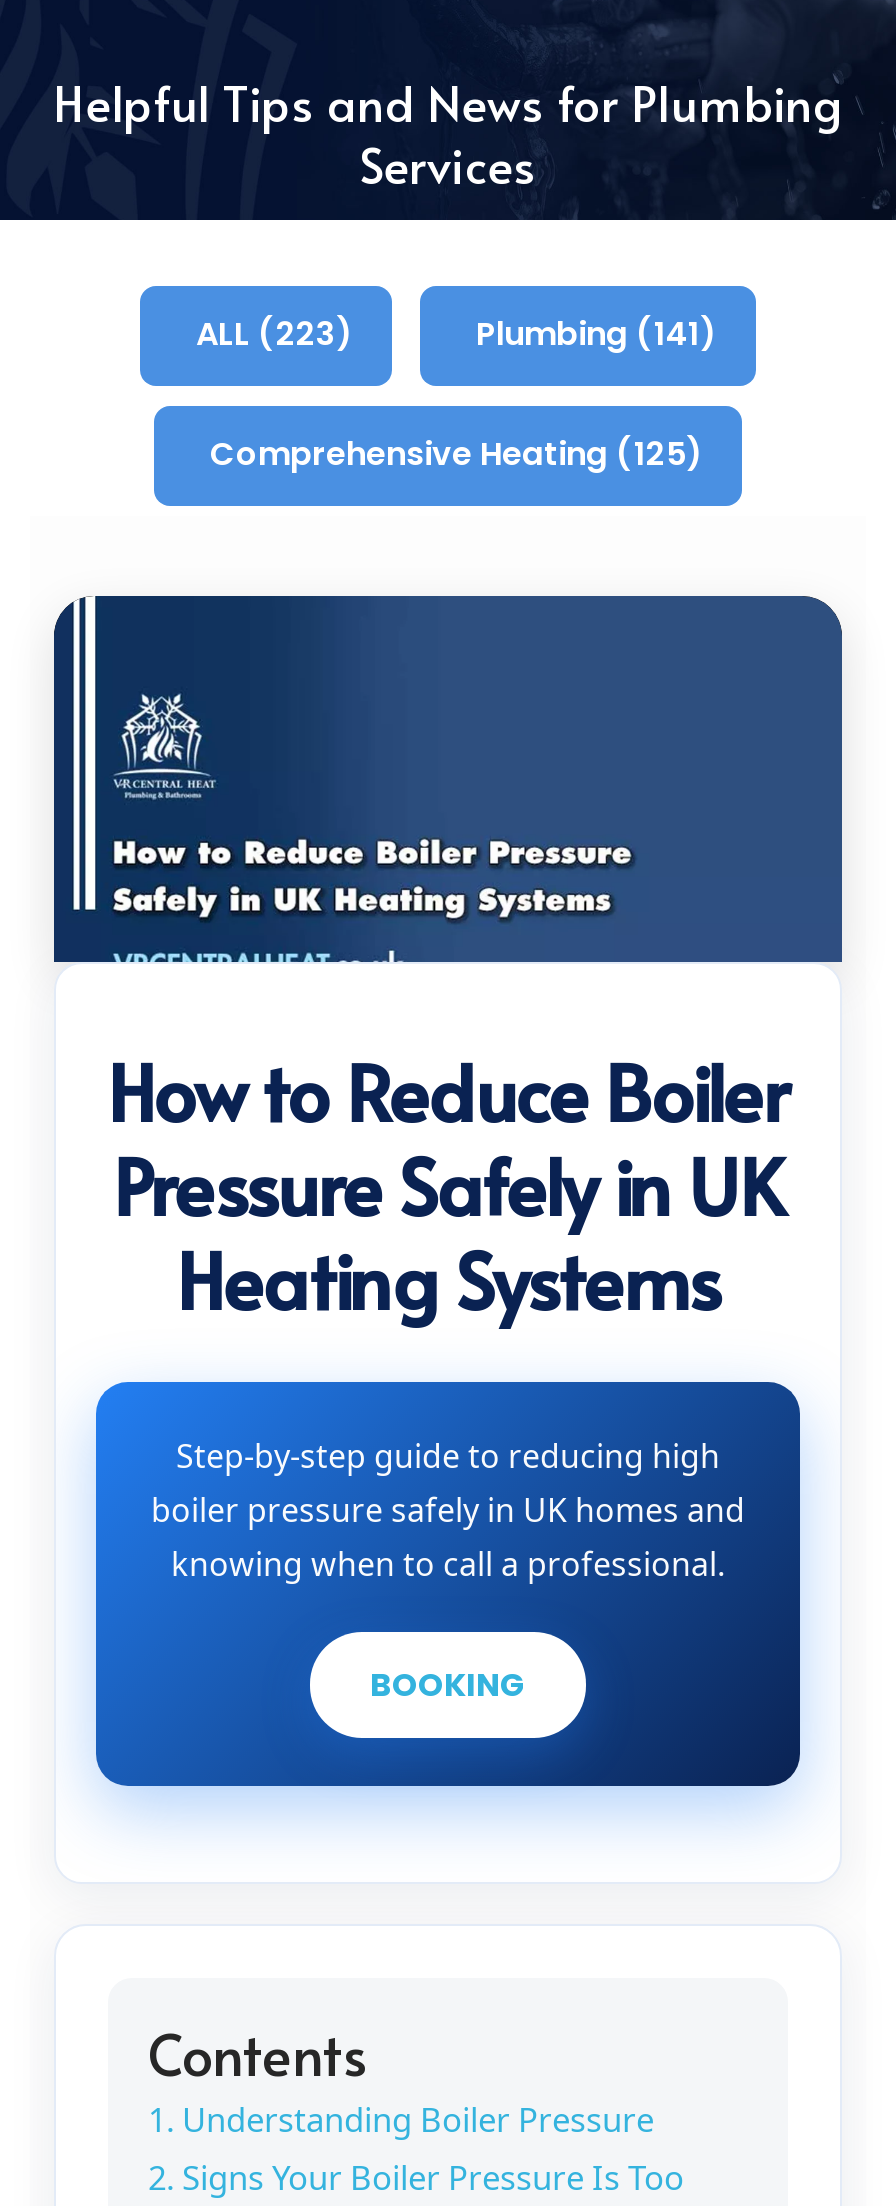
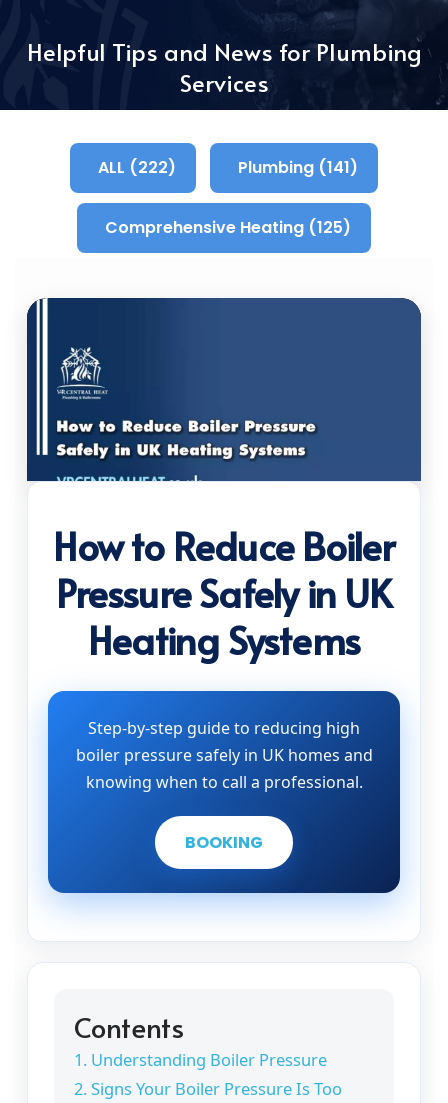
[196,311,352,357] ALL (223) -> [98,156,176,179] ALL (222)

